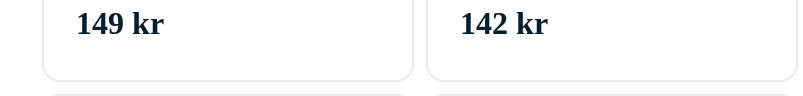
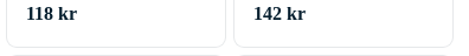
[76,6,164,40] 149 kr -> [26,3,77,23] 118 kr

